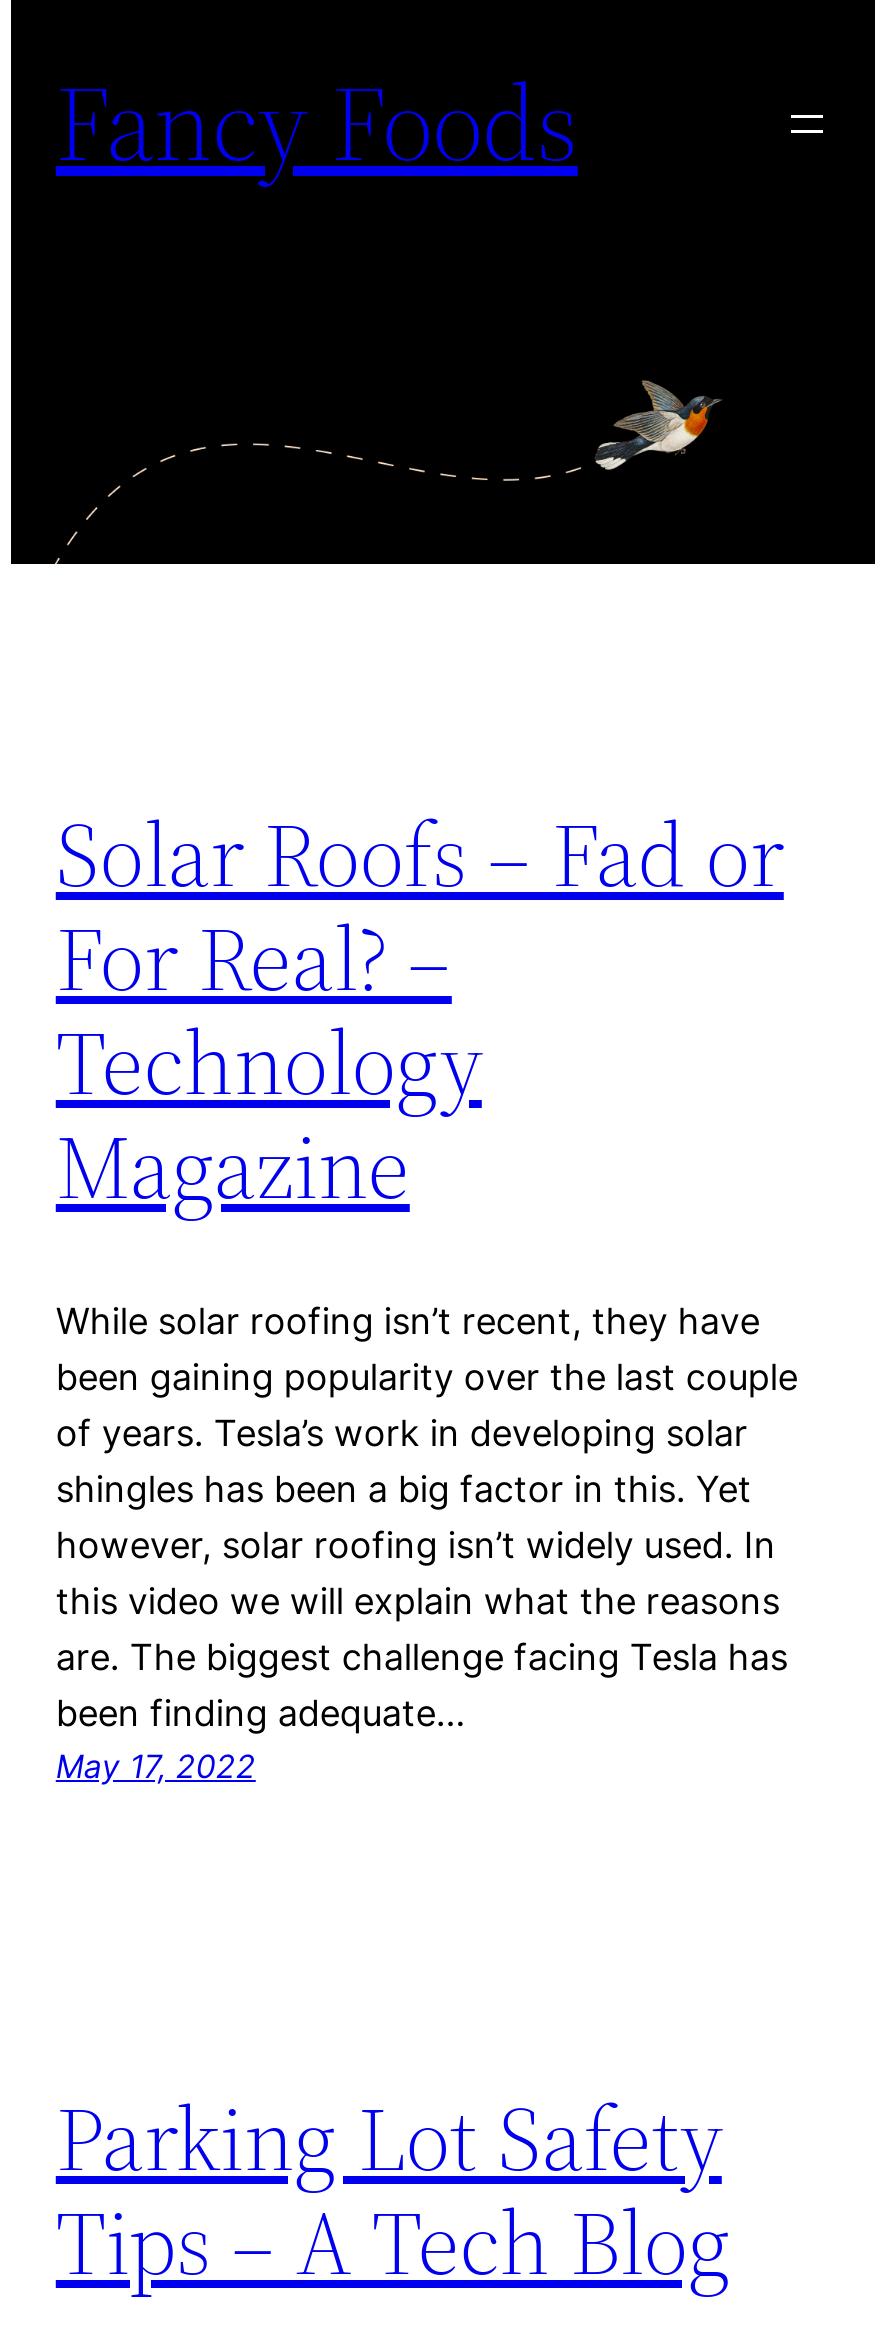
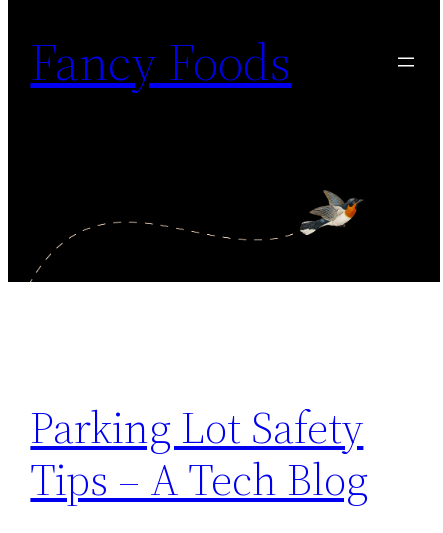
[56,795,798,1786] Solar Roofs – Fad or | For Real? – | Technology | Magazine | While solar roofing isn’t recent, they have | been gaining popularity over the last couple | of years. Tesla’s work in developing solar | shingles has been a big factor in this. Yet | however, solar roofing isn’t widely used. In | this video we will explain what the reasons | are. The biggest challenge facing Tesla has | been finding adequate… | May 17, 2022 -> none

